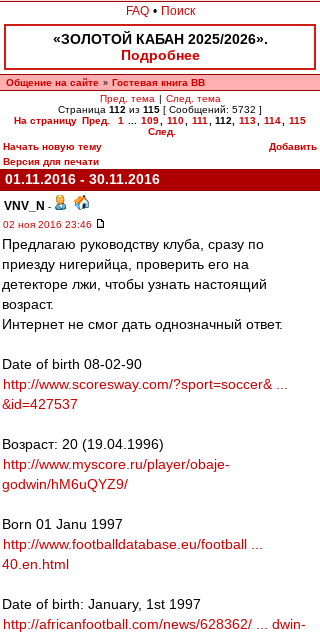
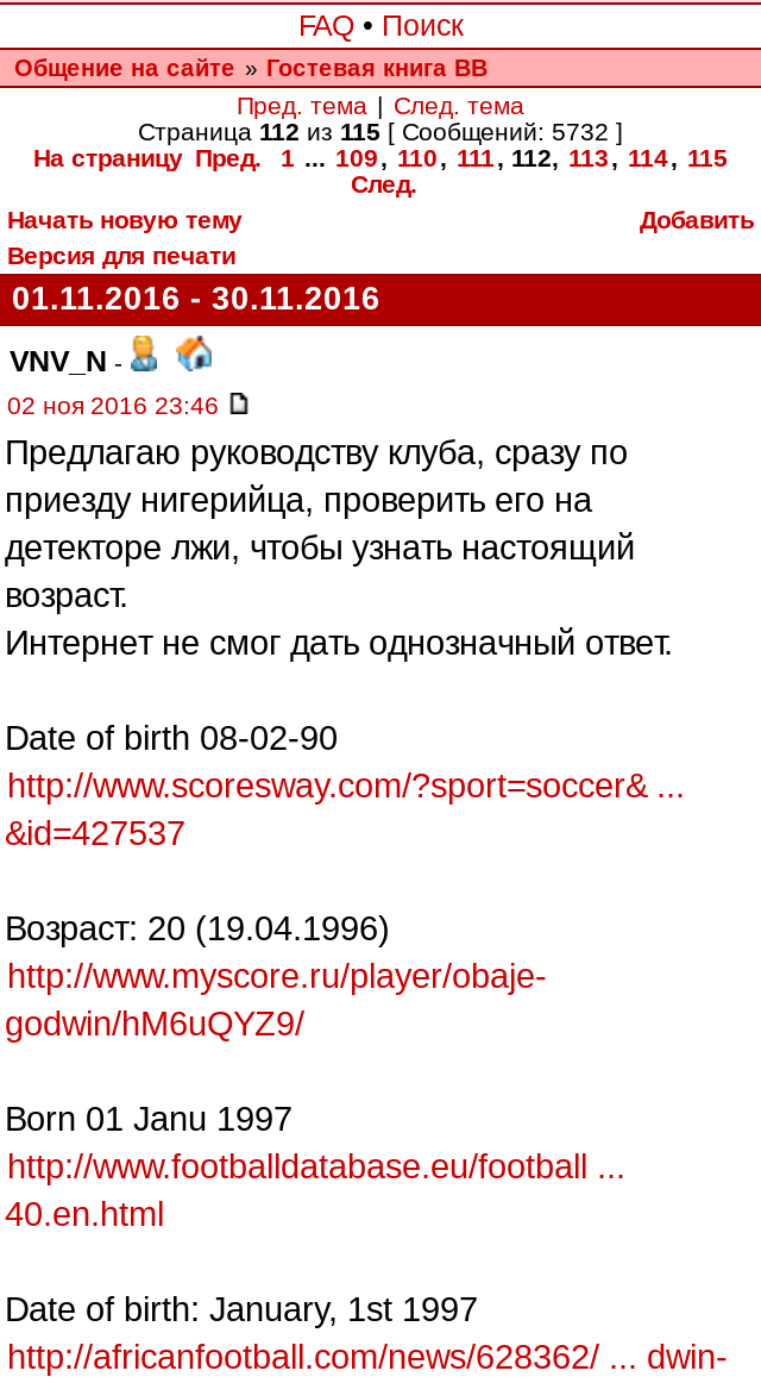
[52,31,267,63] «ЗОЛОТОЙ КАБАН 2025/2026». | Подробнее -> none

